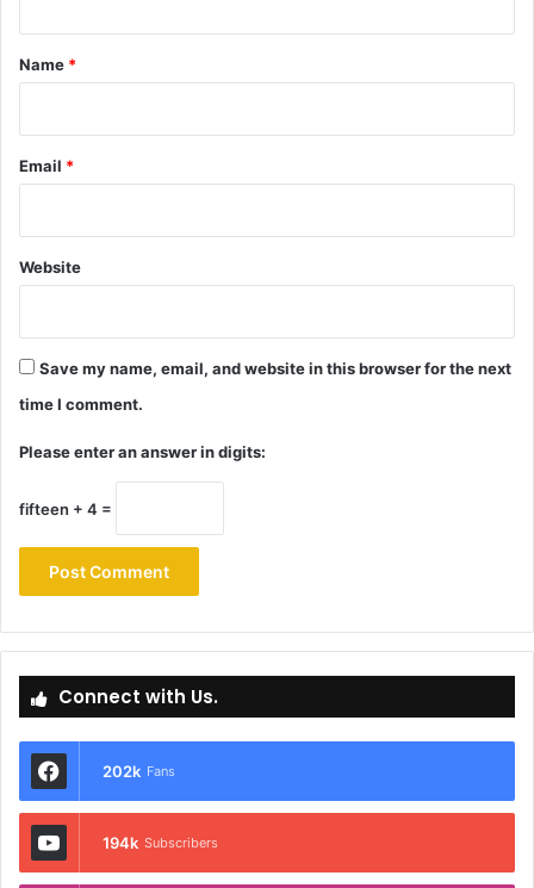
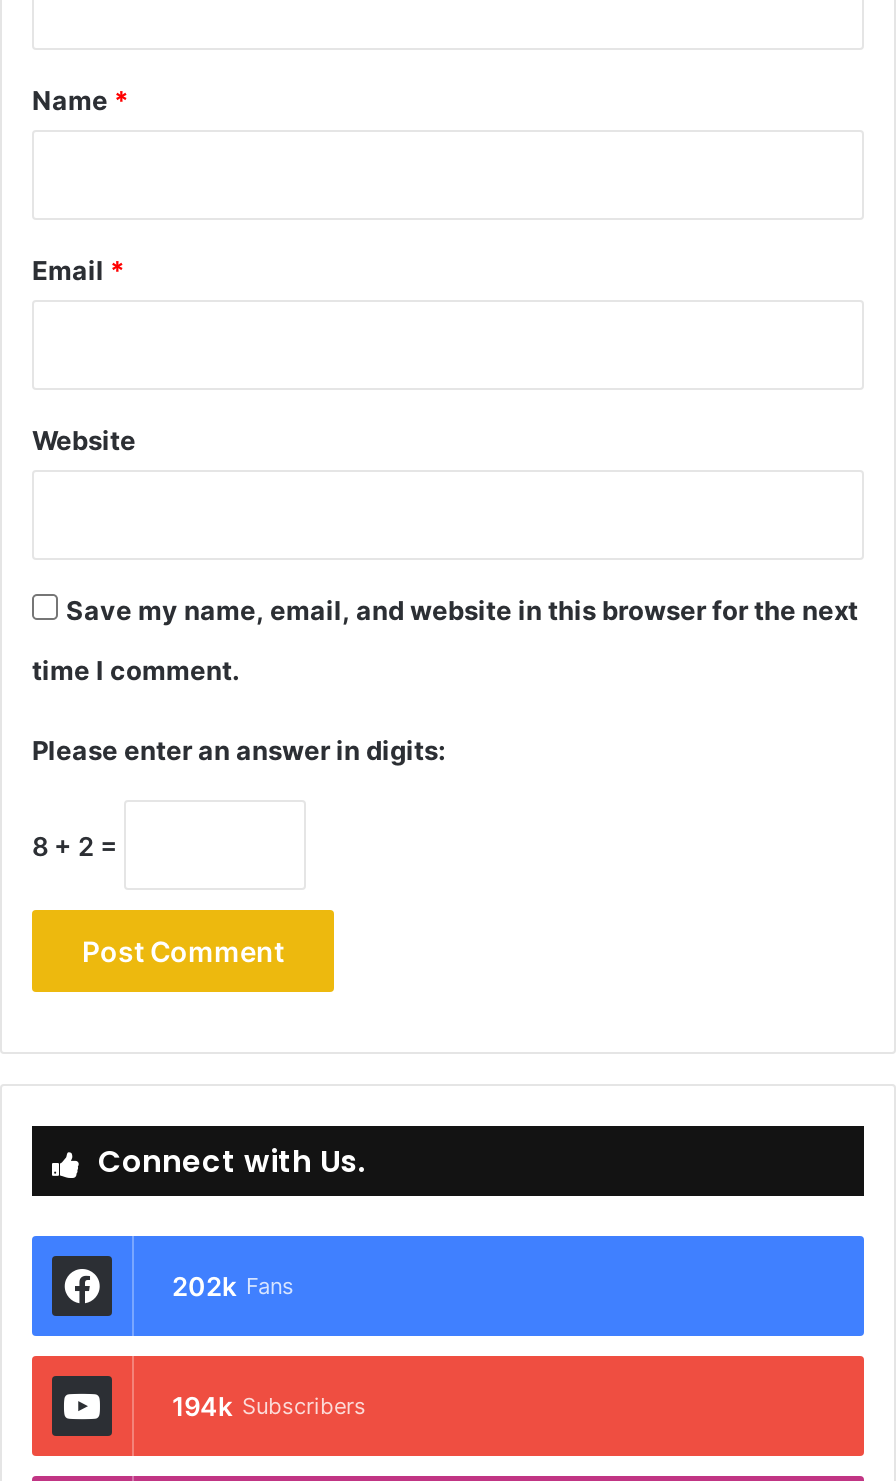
[19,500,116,519] fifteen + 4 = -> [32,829,124,861] 8 + 2 =

